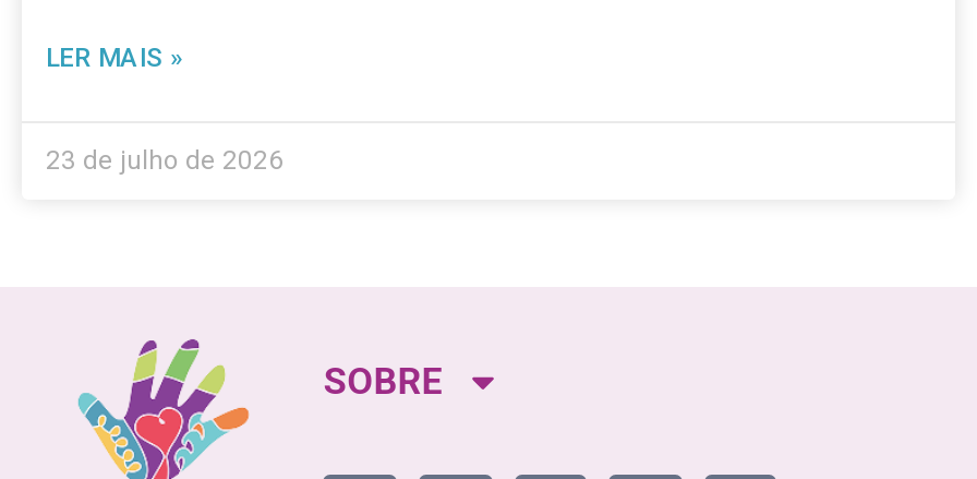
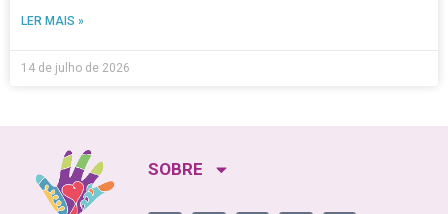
[46,146,284,176] 23 de julho de 2026 -> [21,61,130,75] 14 de julho de 2026

